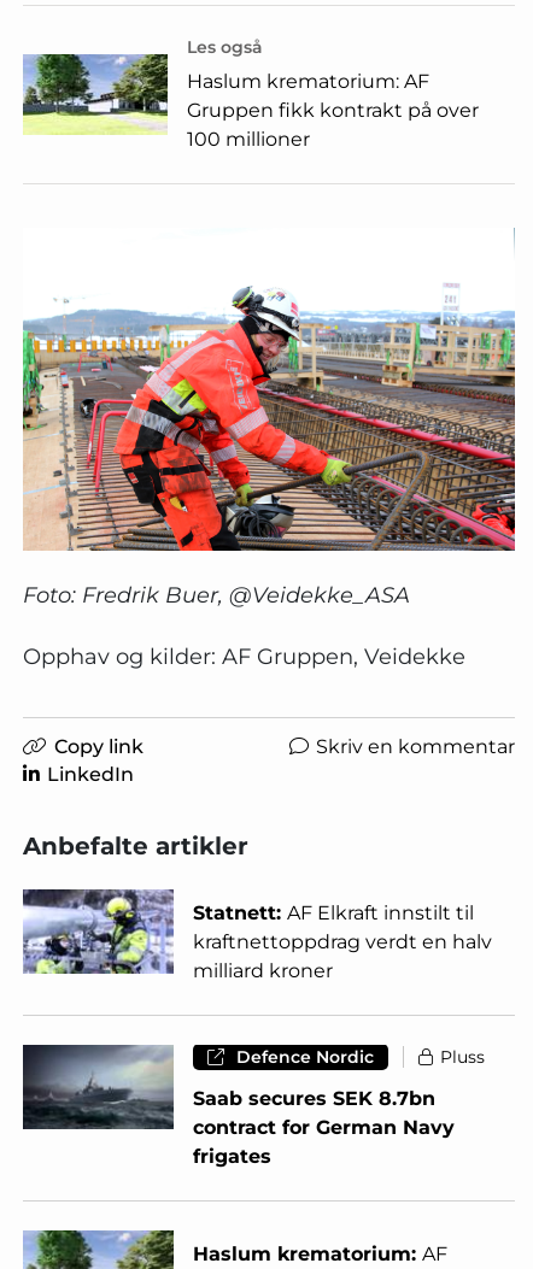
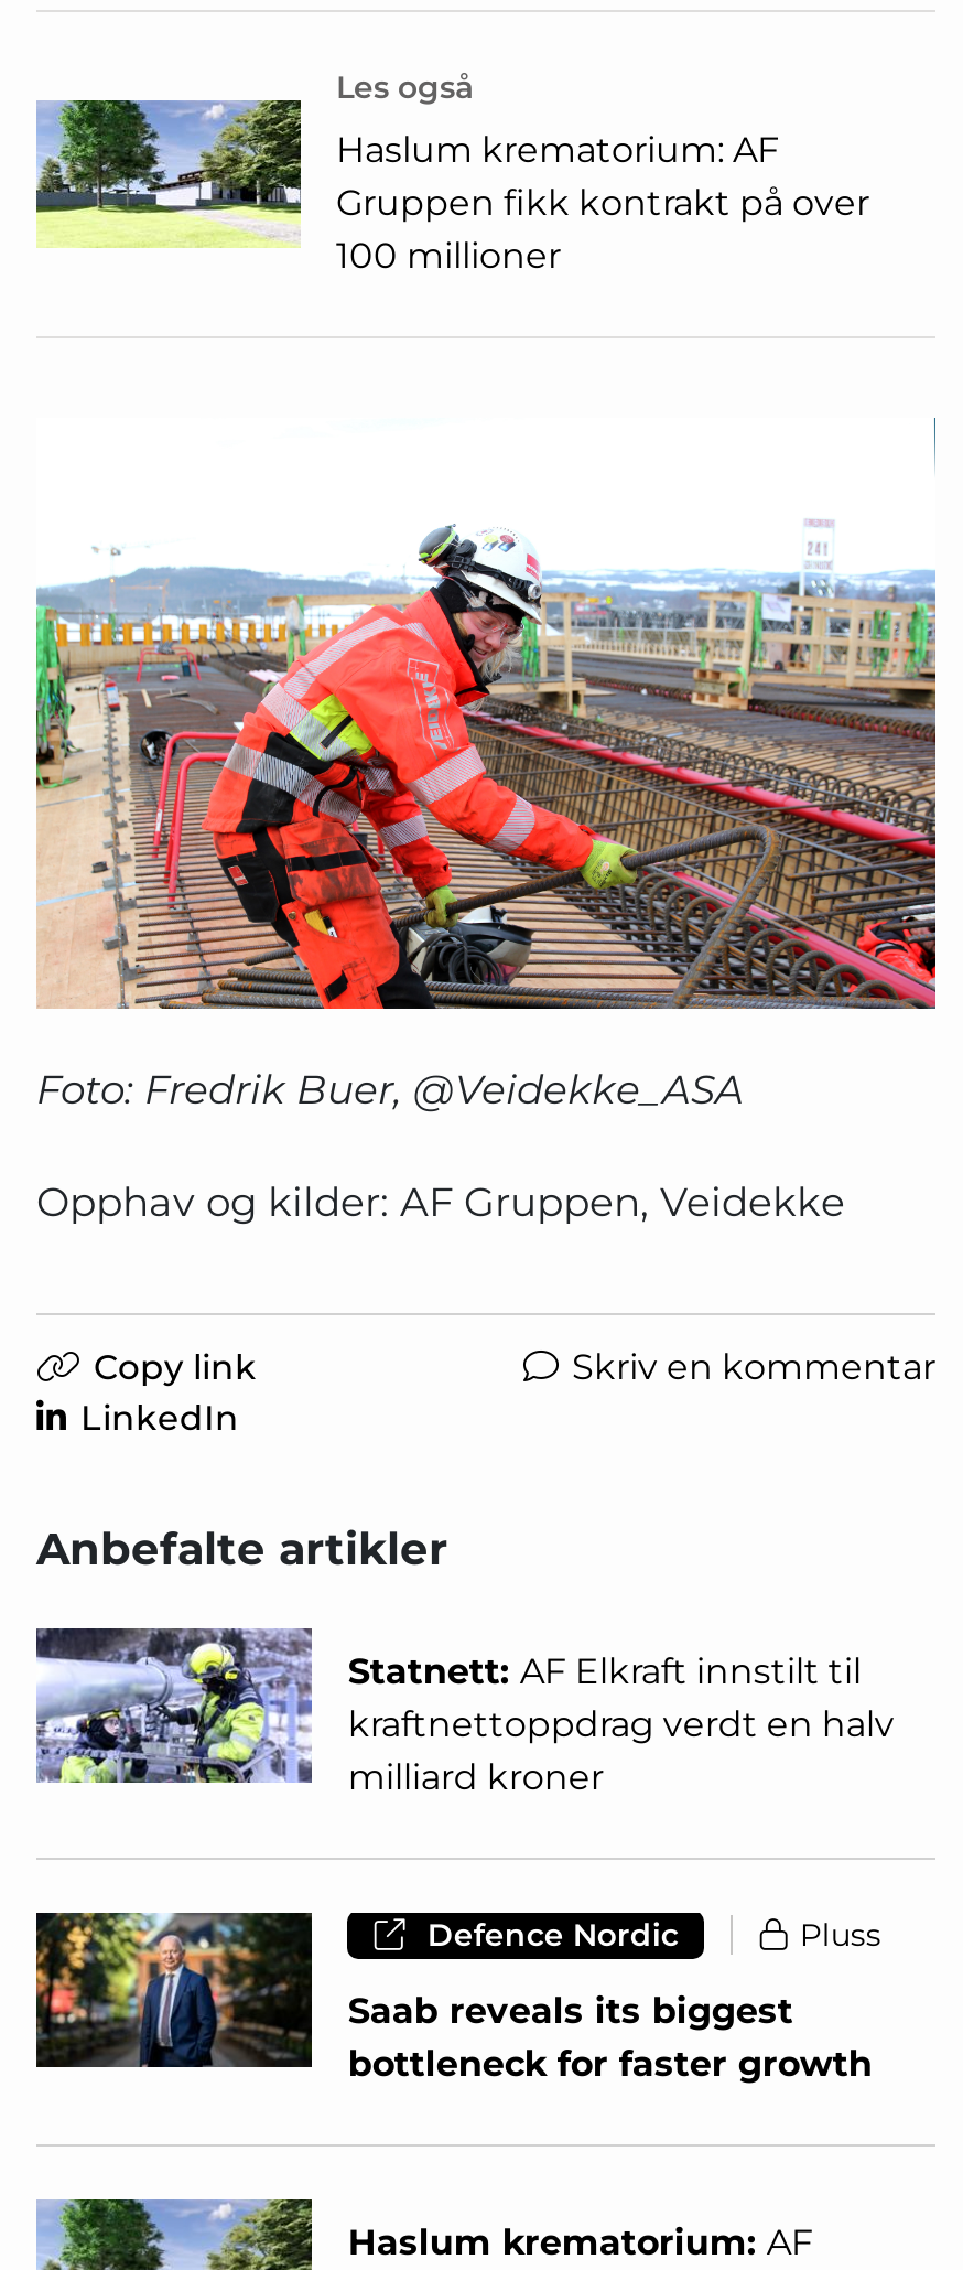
[23,1044,455,1167] [image] | Saab secures SEK 8.7bn | contract for German Navy | frigates -> [34,1911,872,2084] [image] | Saab reveals its biggest | bottleneck for faster growth

